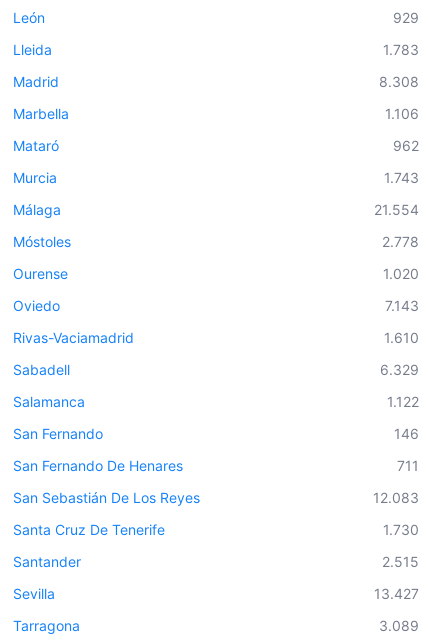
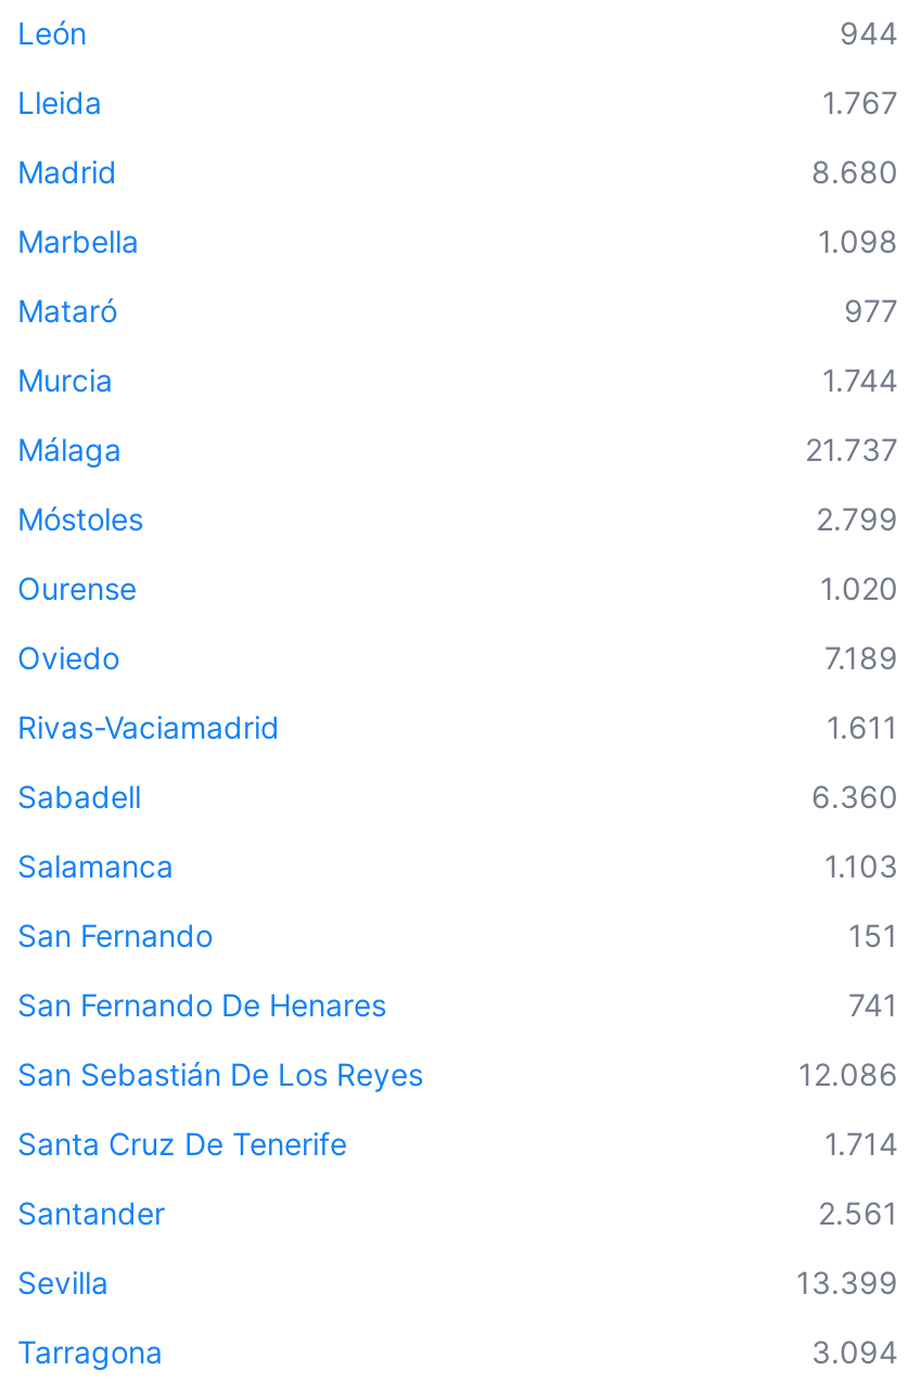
[393,9,419,26] 929 -> [840,13,898,50] 944
[383,41,419,58] 1.783 -> [822,83,898,120] 1.767
[379,73,419,90] 8.308 -> [811,152,898,189] 8.680
[385,105,419,122] 1.106 -> [818,221,898,258] 1.098
[393,137,419,154] 962 -> [844,291,898,328] 977
[384,169,419,186] 1.743 -> [822,360,898,397] 1.744
[374,201,419,218] 21.554 -> [805,430,898,467] 21.737
[382,233,419,250] 2.778 -> [816,499,898,536] 2.799
[385,297,419,314] 7.143 -> [824,638,898,675] 7.189
[384,329,419,346] 1.610 -> [827,707,898,744] 1.611
[380,361,419,378] 6.329 -> [811,777,898,814] 6.360
[387,393,419,410] 1.122 -> [824,846,898,883] 1.103
[394,425,419,442] 146 -> [848,916,898,953] 151
[397,457,419,474] 711 -> [848,985,898,1022] 741
[373,489,419,506] 12.083 -> [798,1054,898,1091] 12.086
[383,521,419,538] 1.730 -> [824,1124,898,1161] 1.714
[382,553,419,570] 2.515 -> [818,1193,898,1230] 2.561
[374,585,419,602] 13.427 -> [796,1263,898,1300] 13.399
[379,617,419,634] 3.089 -> [811,1332,898,1369] 3.094

